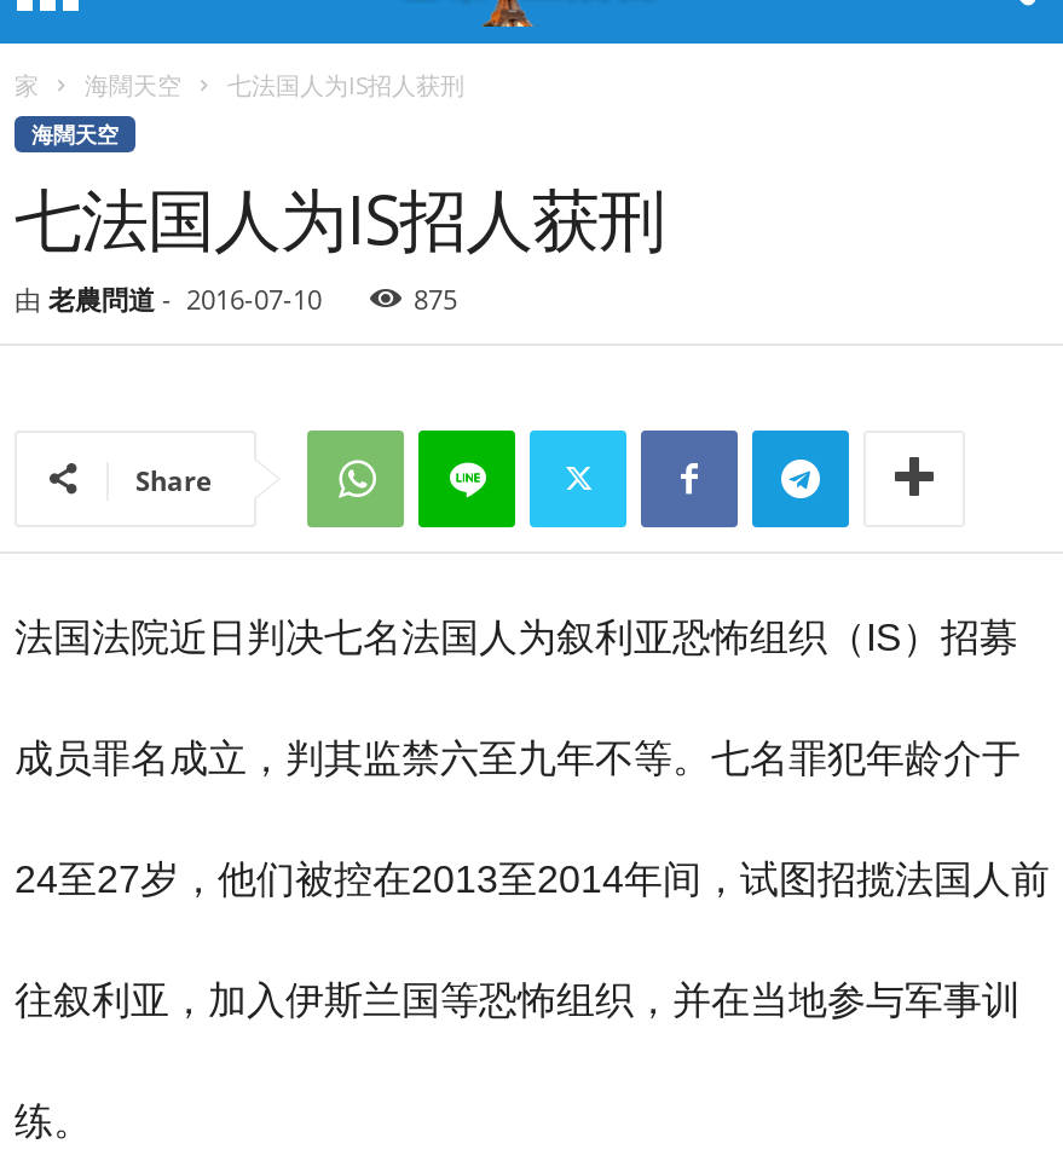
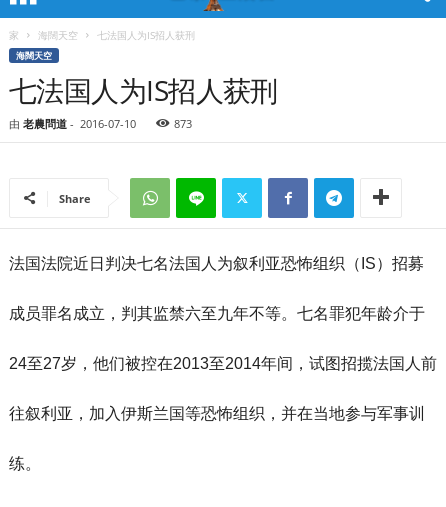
[414,281,457,317] 875 -> [174,116,192,131] 873

